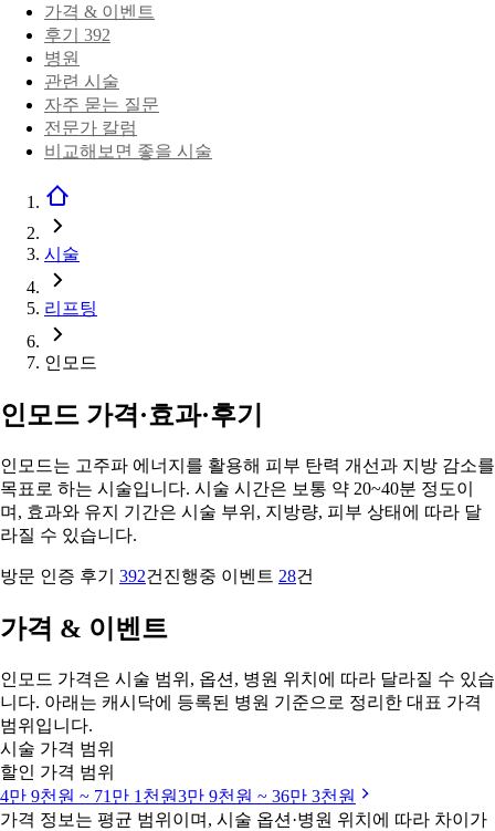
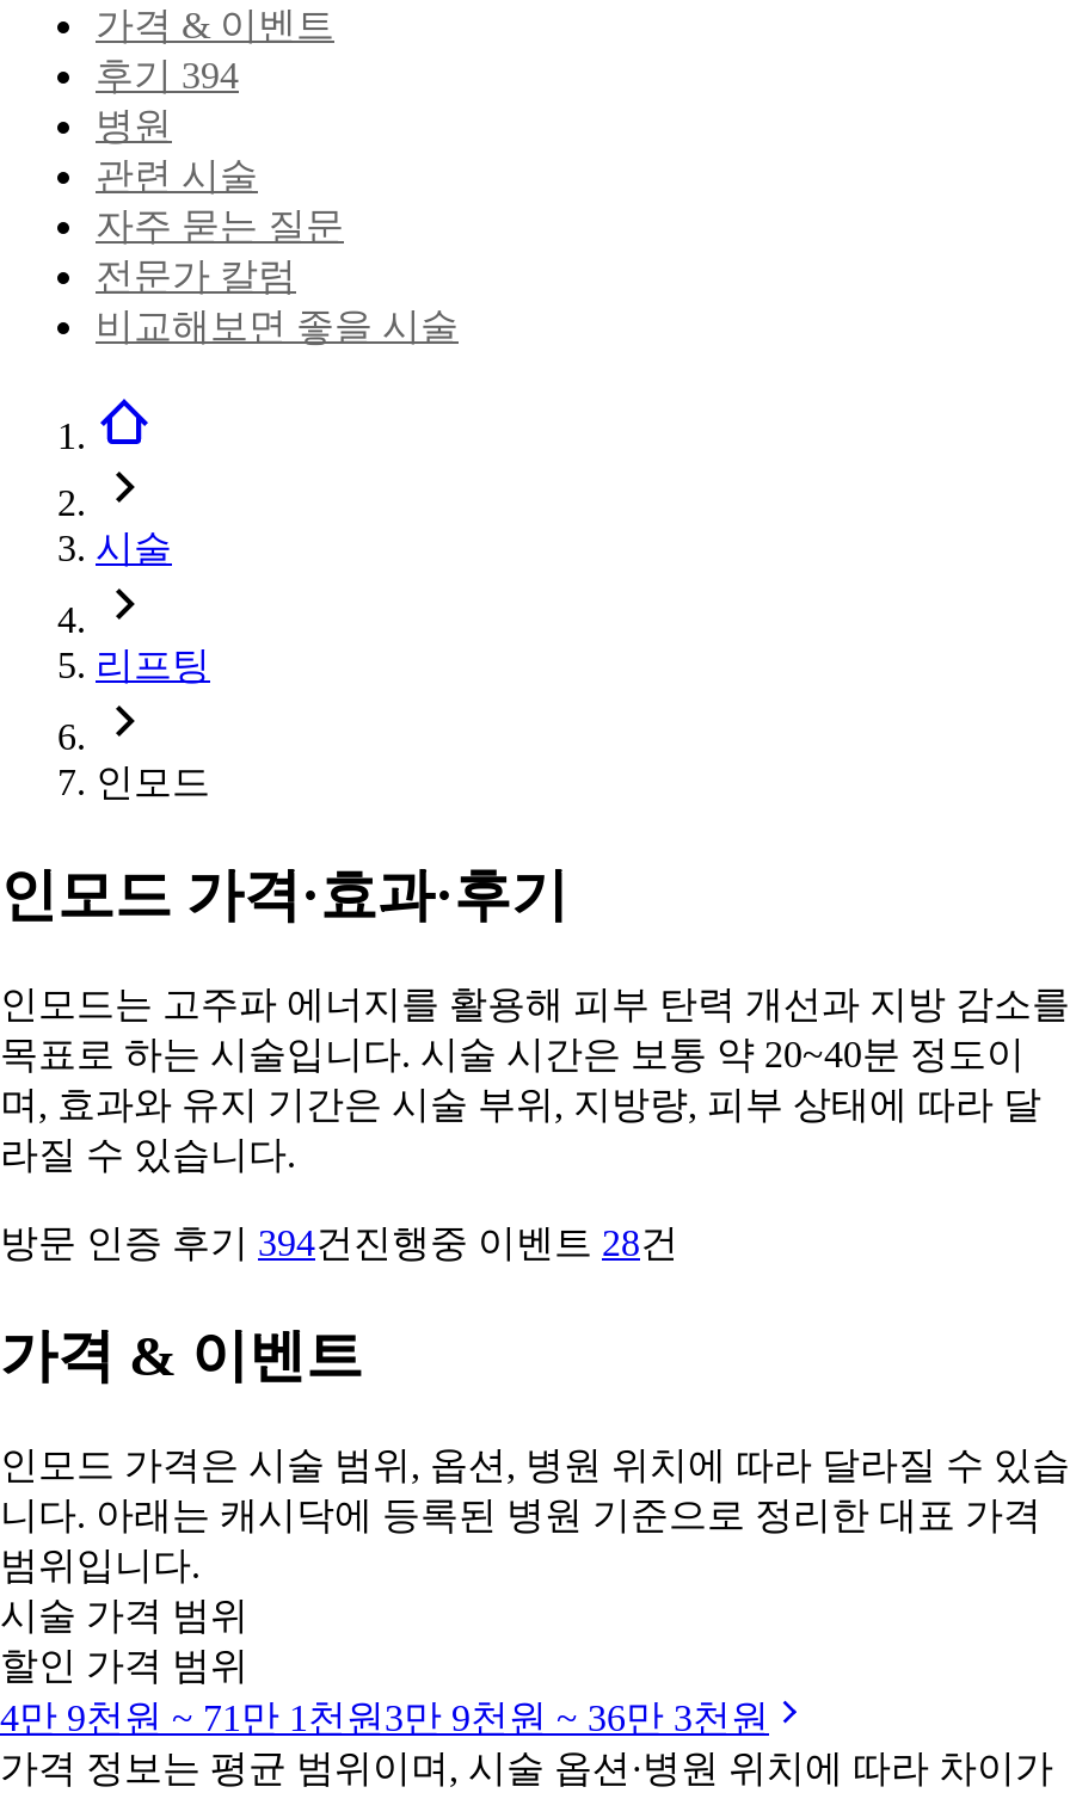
[44,25,110,44] 후기 392 -> [96,55,239,95] 후기 394
[0,566,314,585] 방문 인증 후기 392건 진행중 이벤트 28건 -> [0,1222,678,1263] 방문 인증 후기 394건 진행중 이벤트 28건

